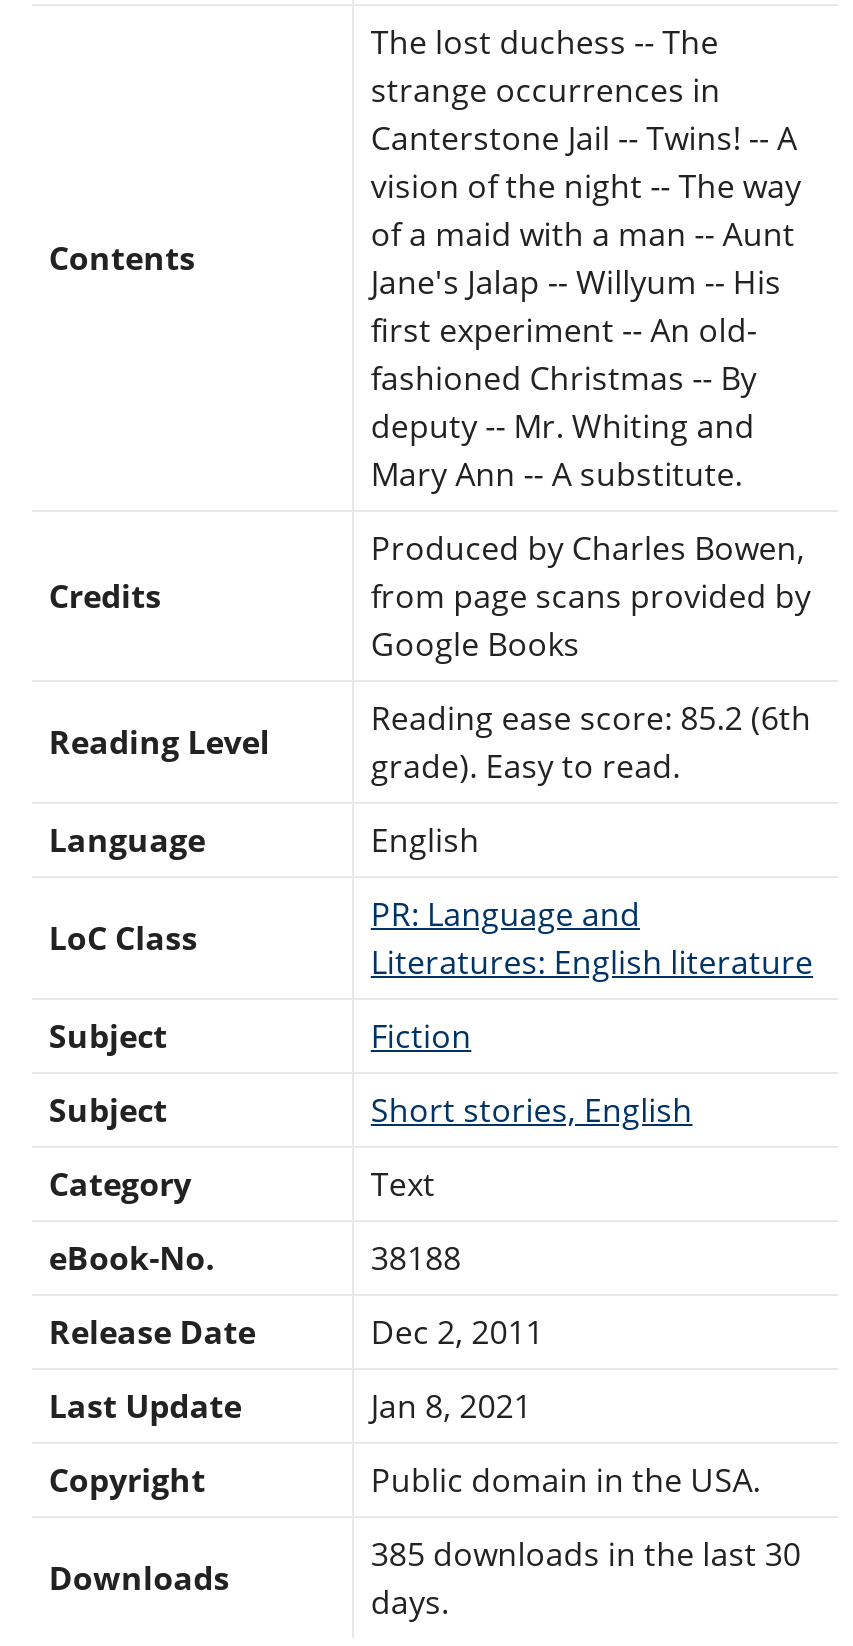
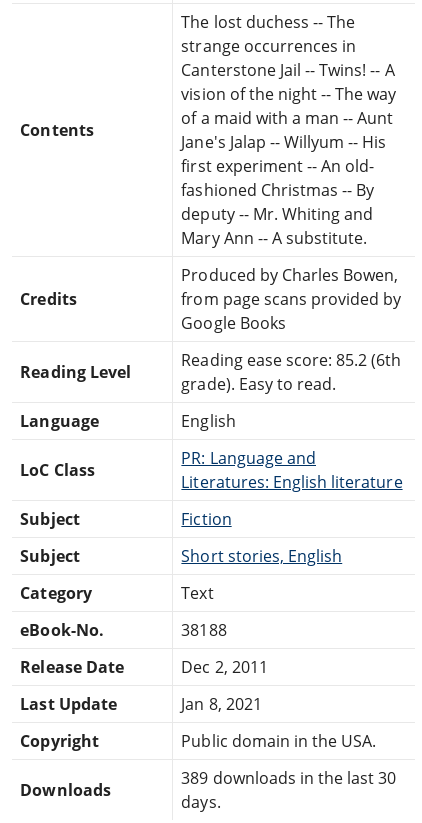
[371,1531,801,1575] 385 downloads in the last 30 -> [181,767,396,789] 389 downloads in the last 30

